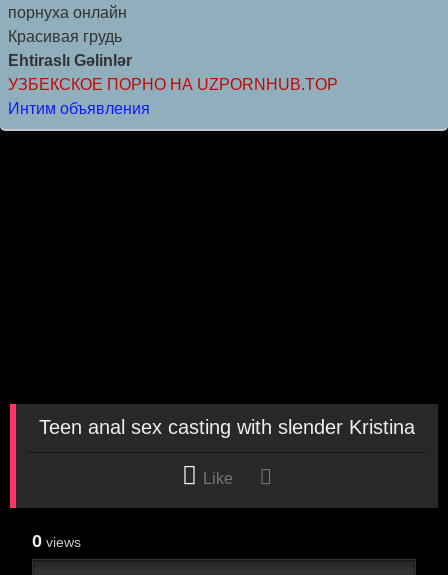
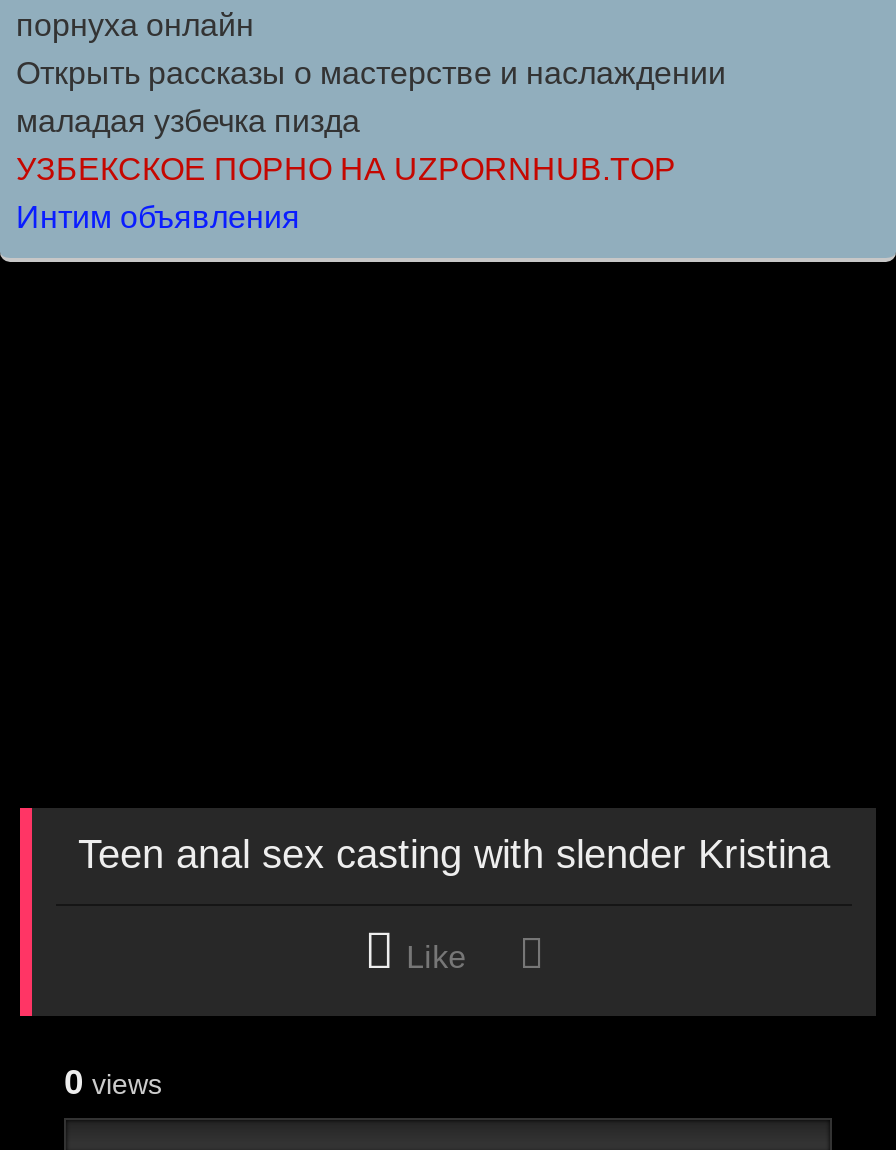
[8,28,132,69] Красивая грудь | Ehtiraslı Gəlinlər -> [16,56,726,138] Открыть рассказы о мастерстве и наслаждении | маладая узбечка пизда

